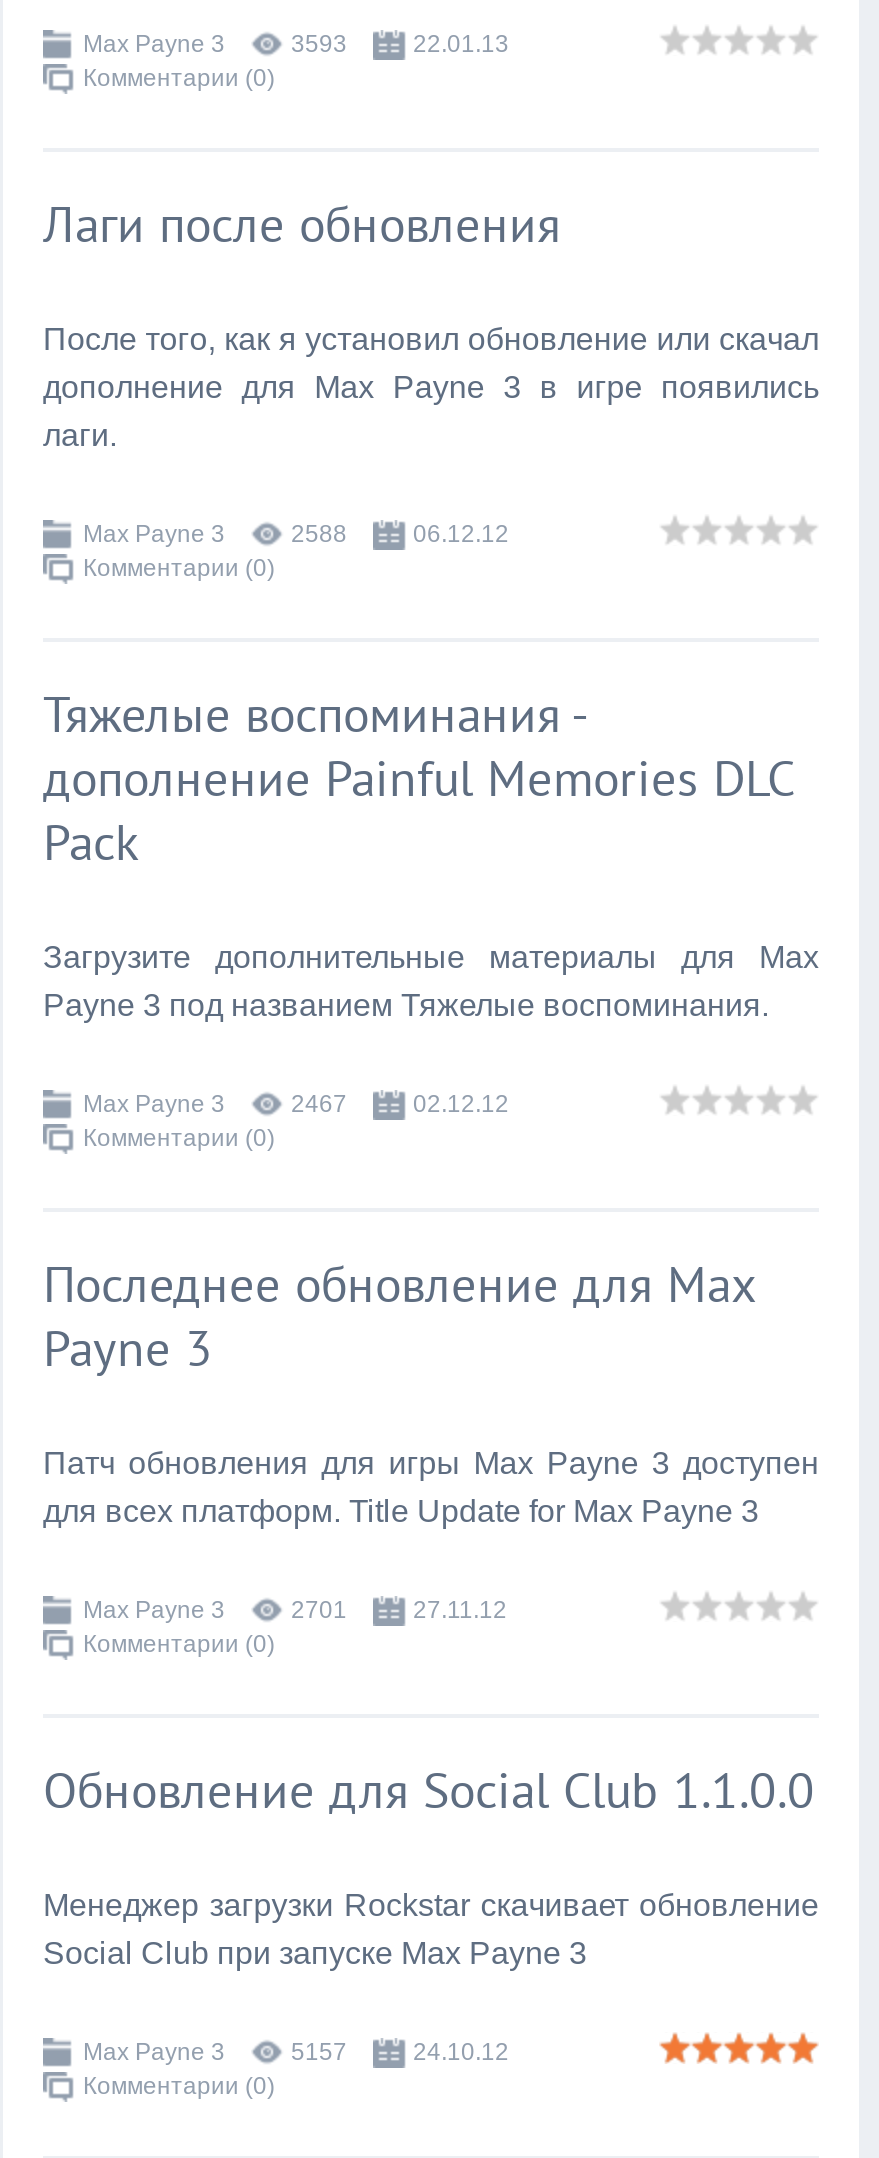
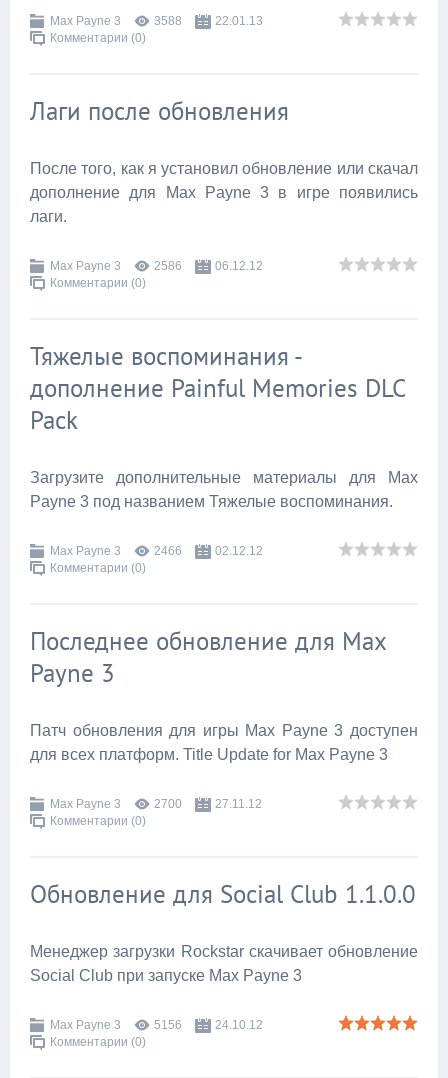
[291,30,347,58] 3593 -> [154,14,182,28] 3588
[291,520,347,548] 2588 -> [154,259,182,273] 2586
[291,1090,347,1118] 2467 -> [154,544,182,558] 2466
[291,1596,347,1624] 2701 -> [154,797,182,811] 2700
[291,2038,347,2066] 5157 -> [154,1018,182,1032] 5156

